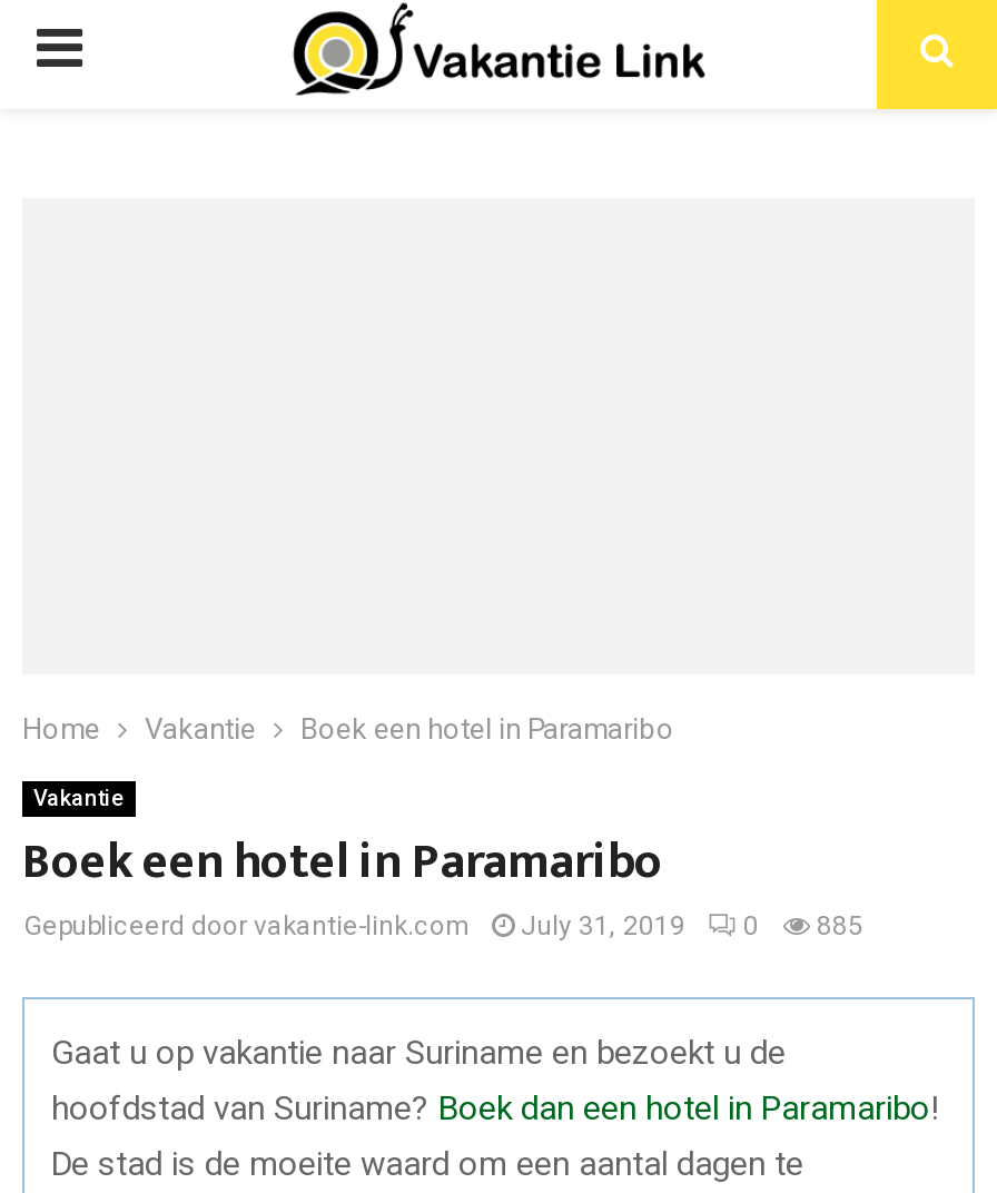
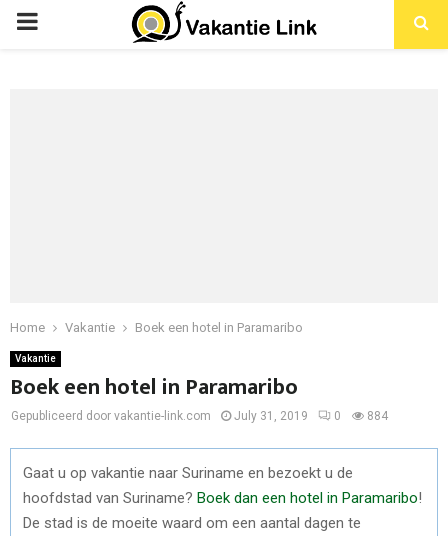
[24,910,863,941] Gepubliceerd door vakantie-link.com July 31, 2019 0 885 -> [11,409,388,423] Gepubliceerd door vakantie-link.com July 31, 2019 0 884

